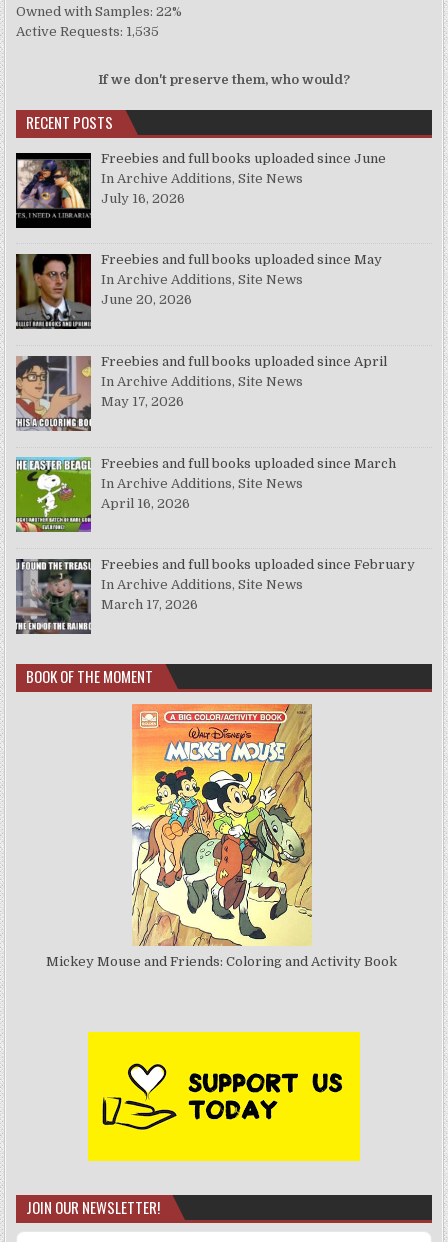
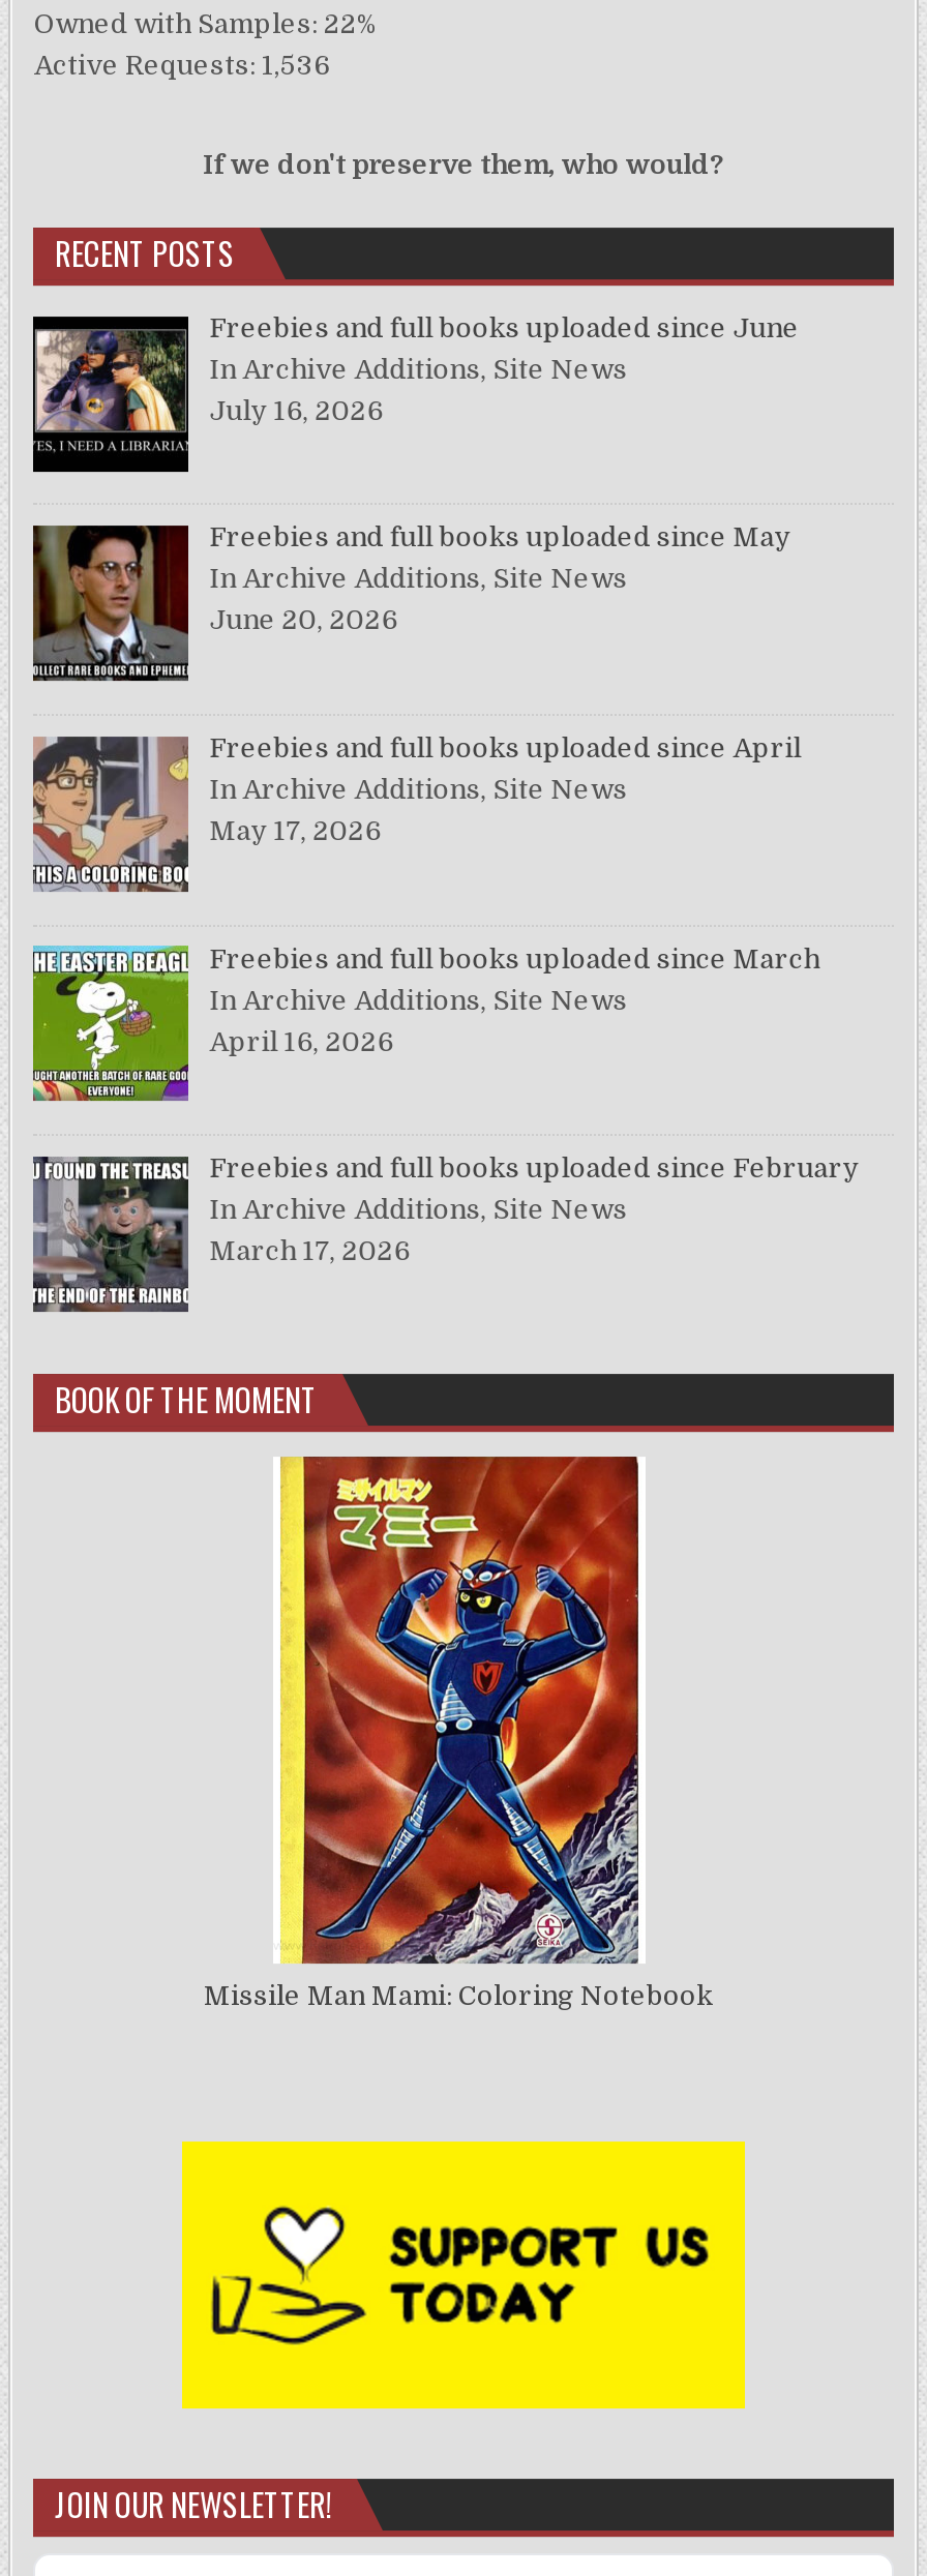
[16,24,159,39] Active Requests: 1,535 -> [34,49,330,80] Active Requests: 1,536
[46,703,397,969] [image] | Mickey Mouse and Friends: Coloring and Activity Book -> [204,1455,713,2011] [image] | Missile Man Mami: Coloring Notebook

